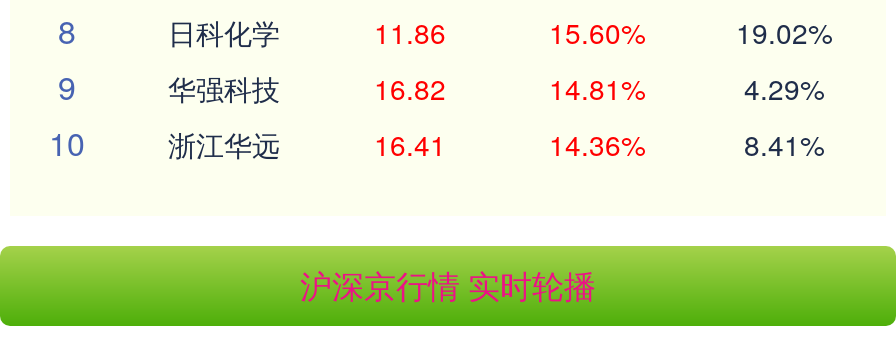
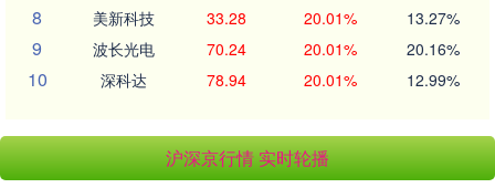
[168,12,832,52] 日科化学 | 11.86 | 15.60% | 19.02% -> [93,7,460,29] 美新科技 | 33.28 | 20.01% | 13.27%
[168,68,824,108] 华强科技 | 16.82 | 14.81% | 4.29% -> [93,38,460,60] 波长光电 | 70.24 | 20.01% | 20.16%
[168,124,824,164] 浙江华远 | 16.41 | 14.36% | 8.41% -> [101,69,460,91] 深科达 | 78.94 | 20.01% | 12.99%

